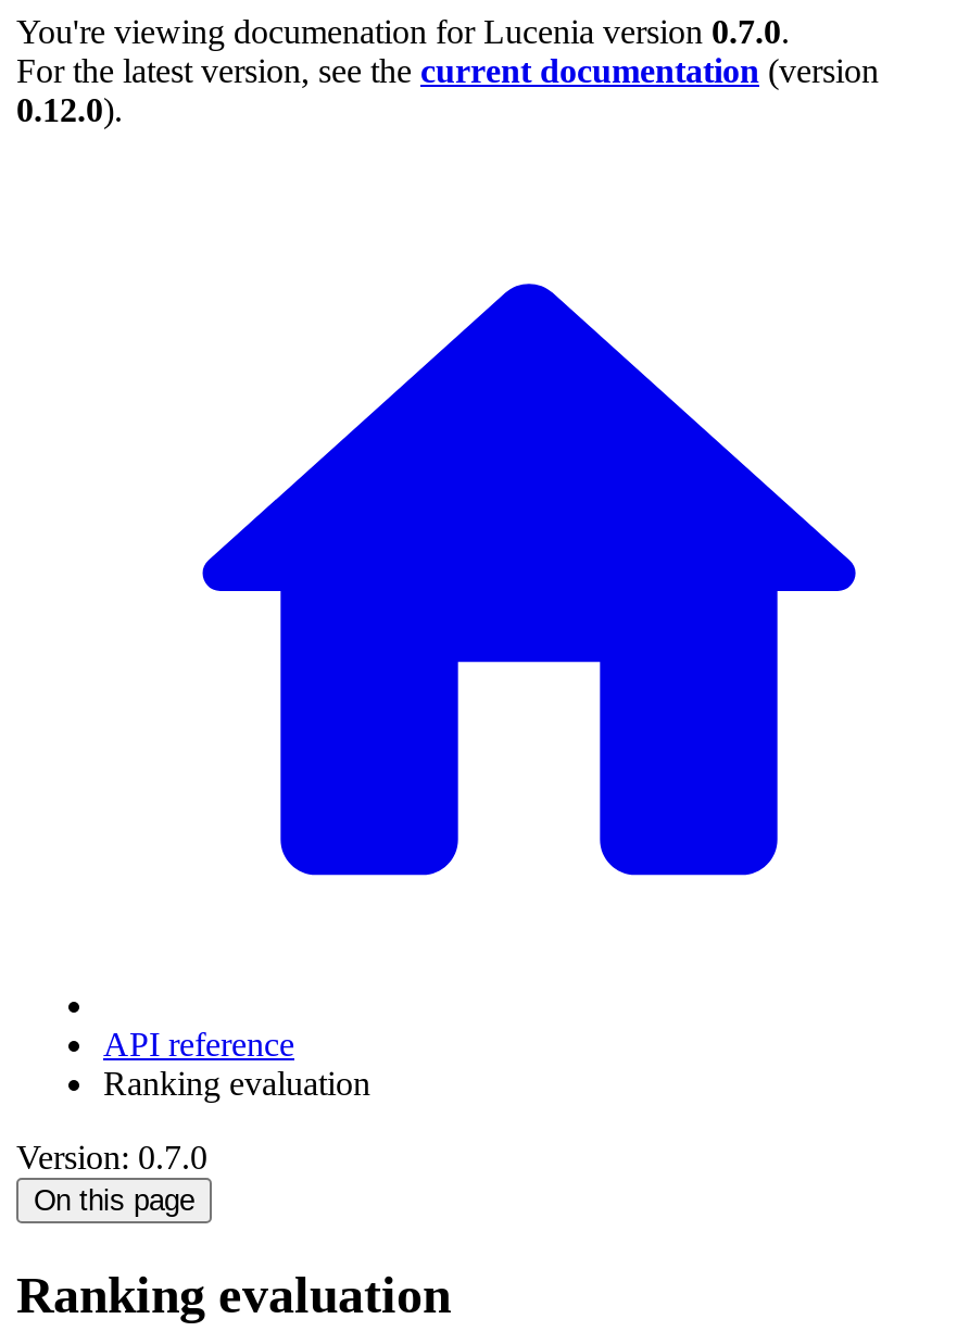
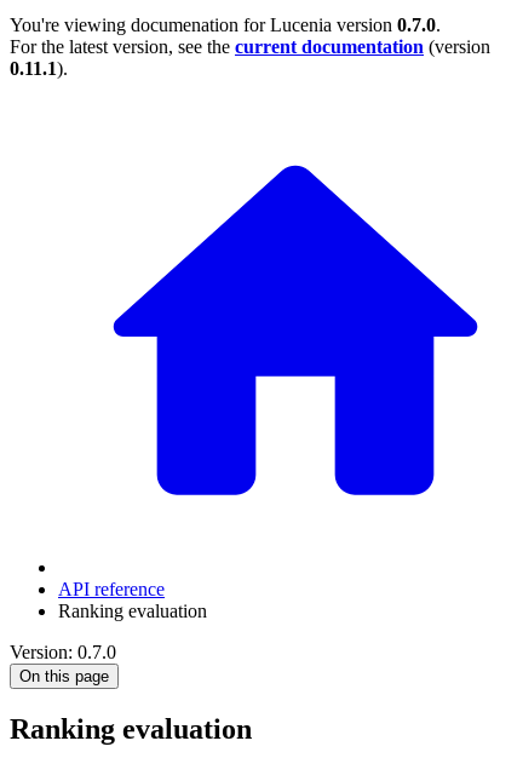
[16,90,123,127] 0.12.0). -> [10,58,68,78] 0.11.1).

